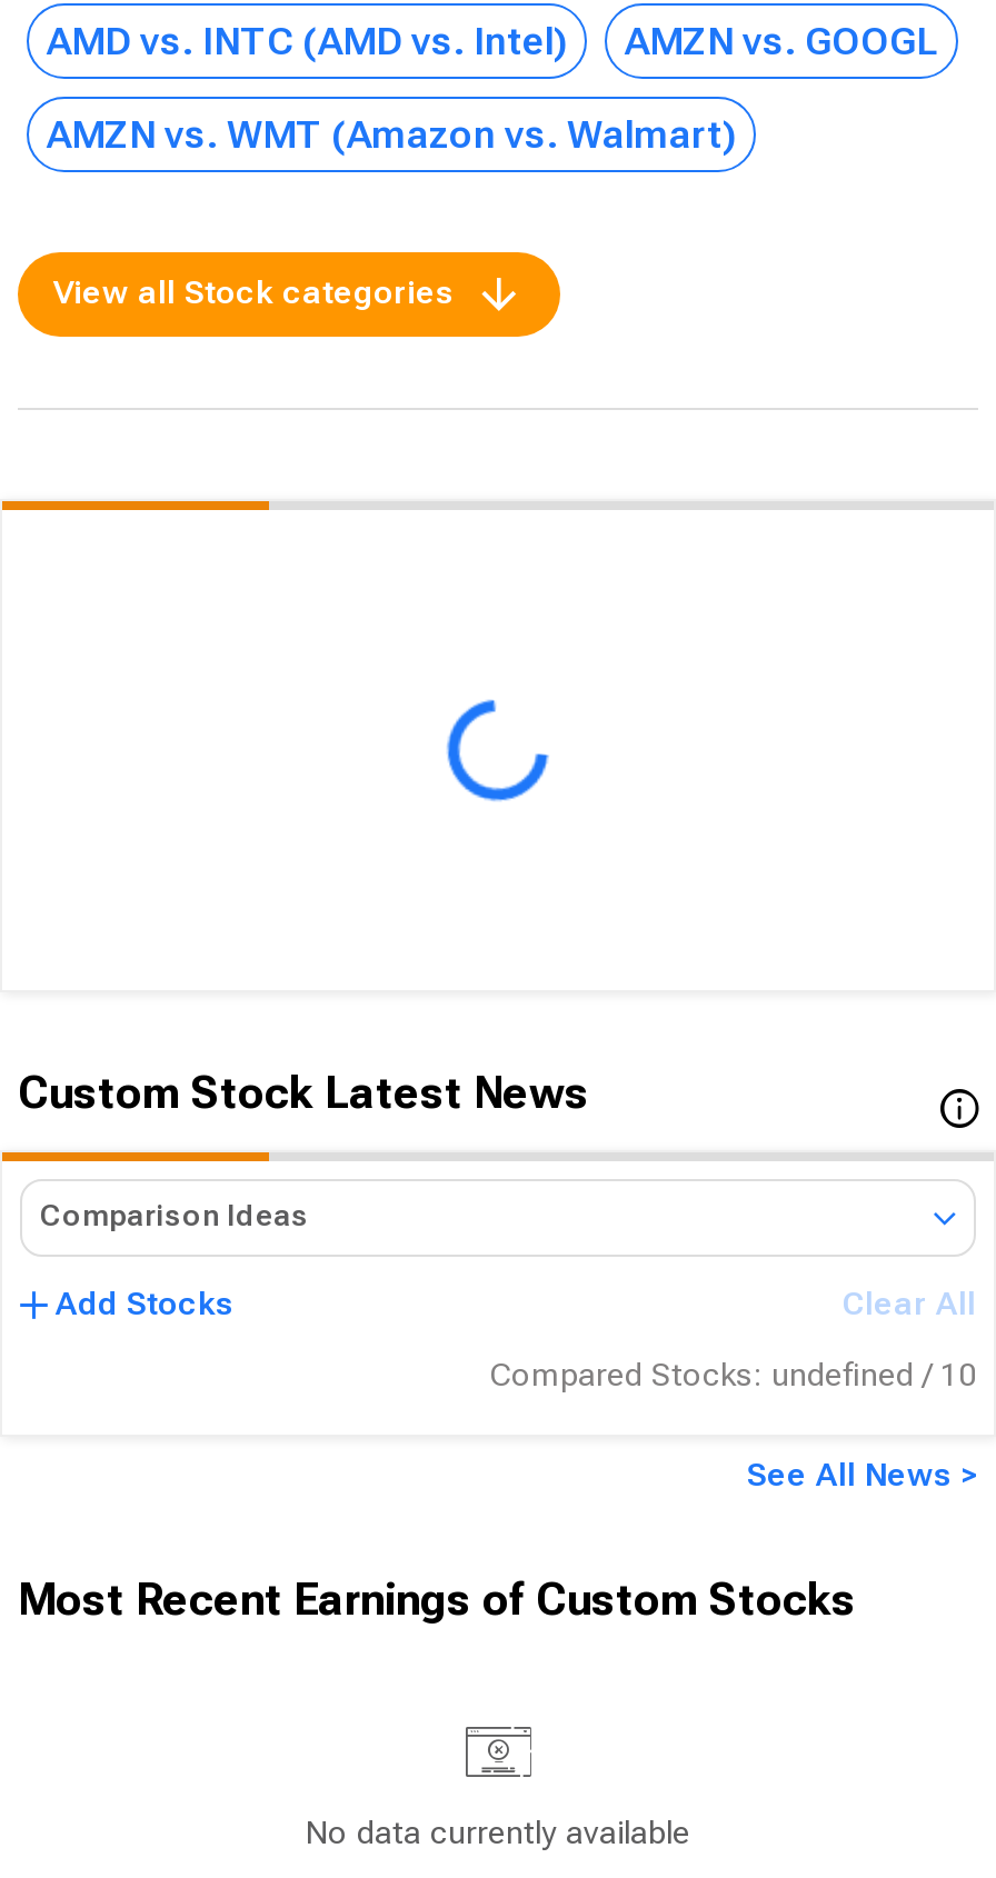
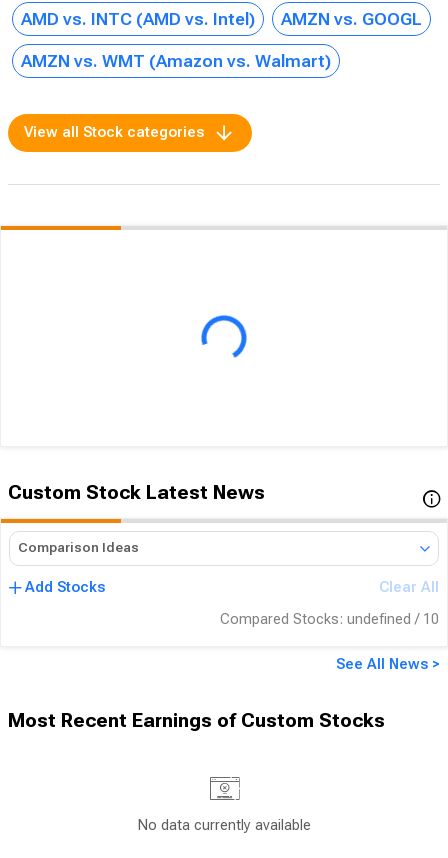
[449,699,549,803] [image] -> [203,314,248,361] [image]

